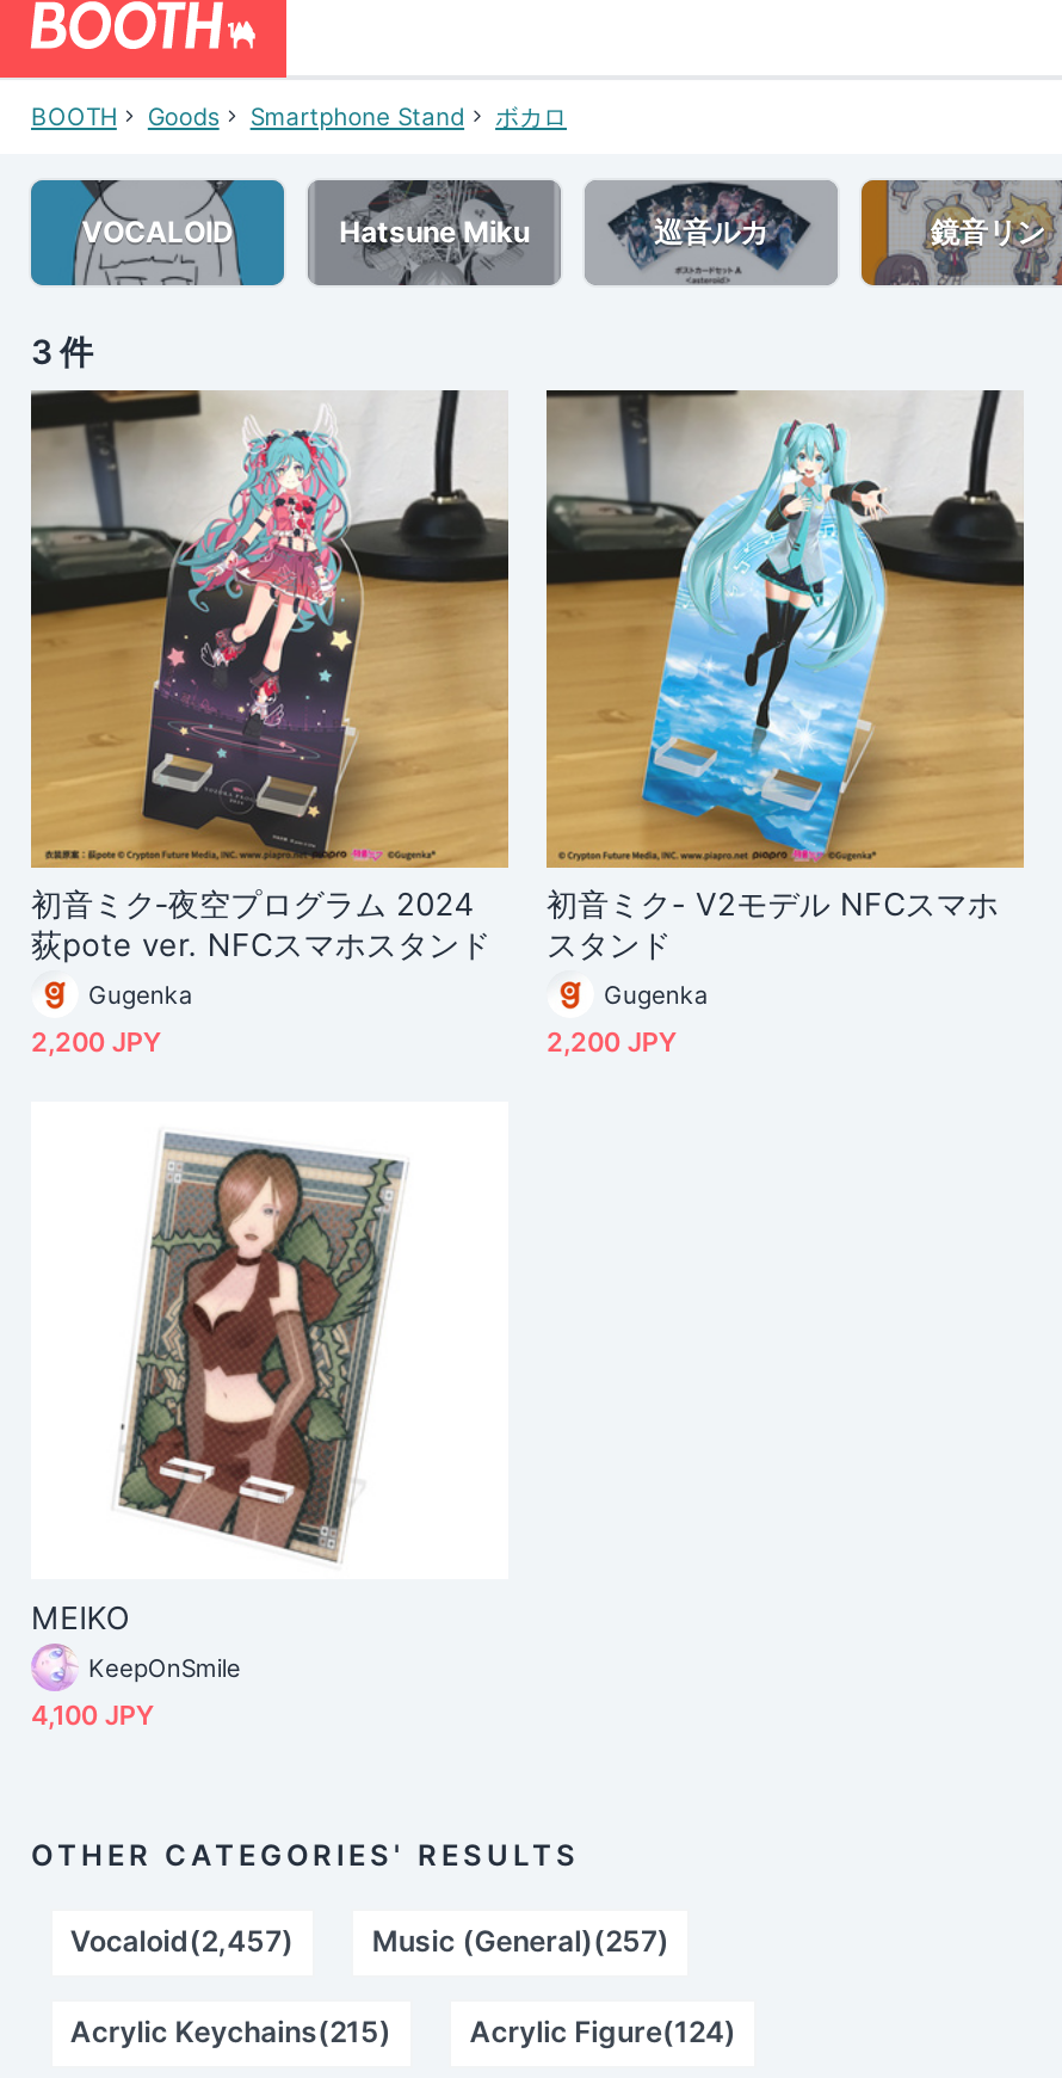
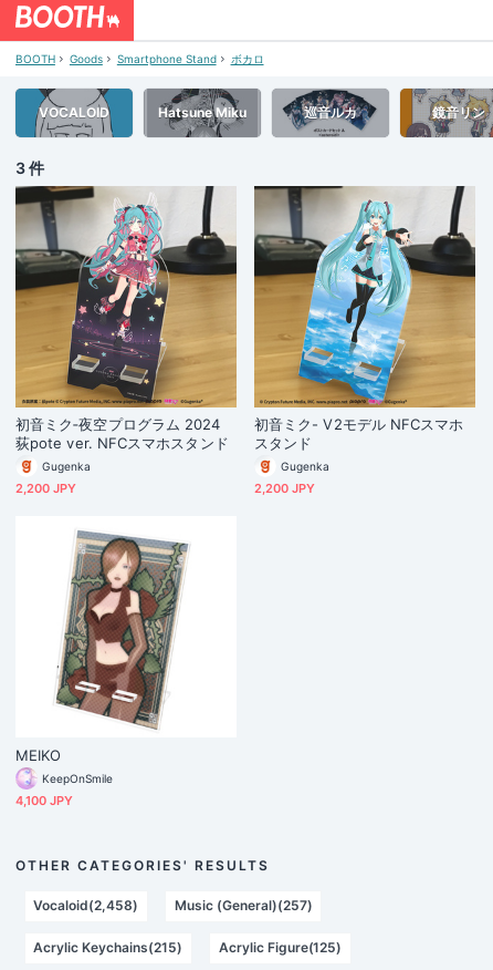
[70,1923,294,1959] Vocaloid(2,457) -> [34,897,138,914] Vocaloid(2,458)
[469,2014,736,2050] Acrylic Figure(124) -> [219,939,342,956] Acrylic Figure(125)

